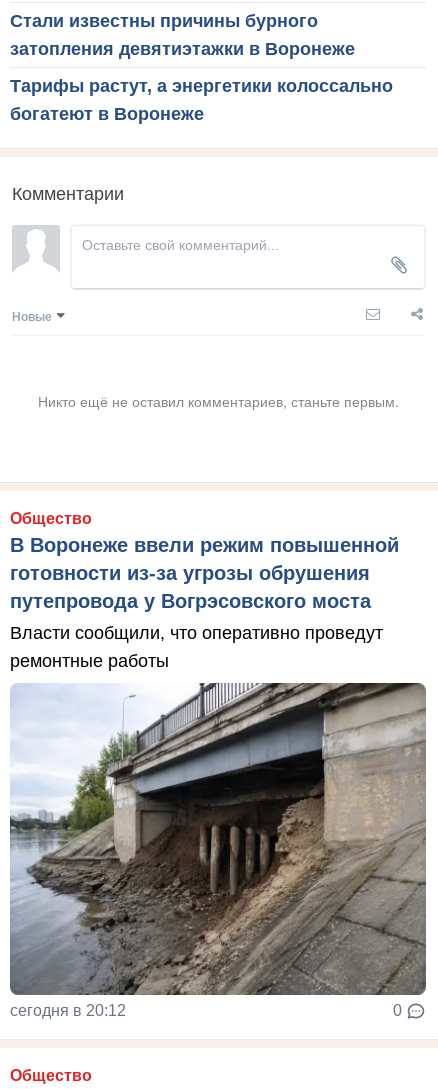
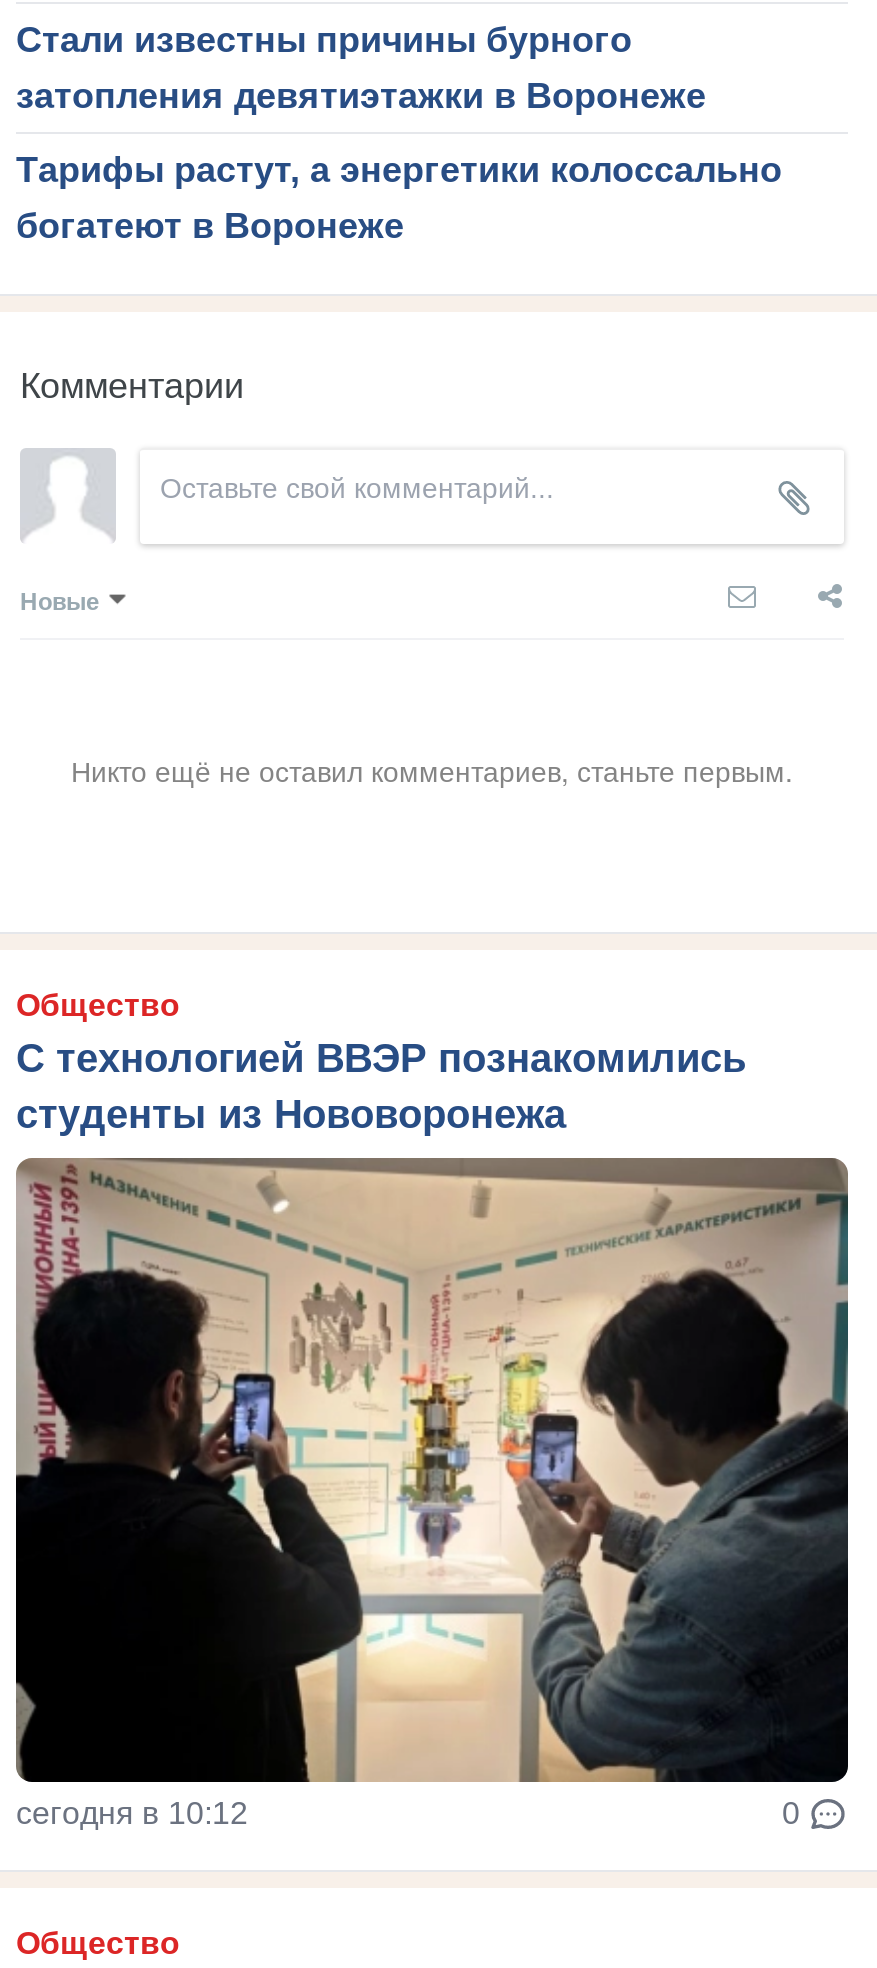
[10,533,399,670] В Воронеже ввели режим повышенной | готовности из-за угрозы обрушения | путепровода у Вогрэсовского моста | Власти сообщили, что оперативно проведут | ремонтные работы -> [16,1035,746,1135] С технологией ВВЭР познакомились | студенты из Нововоронежа
[10,683,427,1018] [image] | сегодня в 20:12 -> [14,1158,850,1829] [image] | сегодня в 10:12

